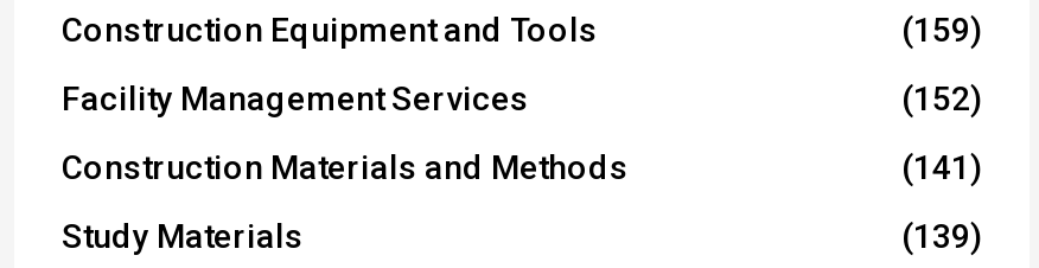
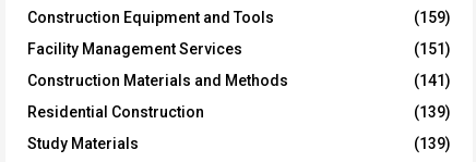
[901,80,982,118] (152) -> [414,41,451,58] (151)
none -> [27,104,451,121] Residential Construction | (139)

